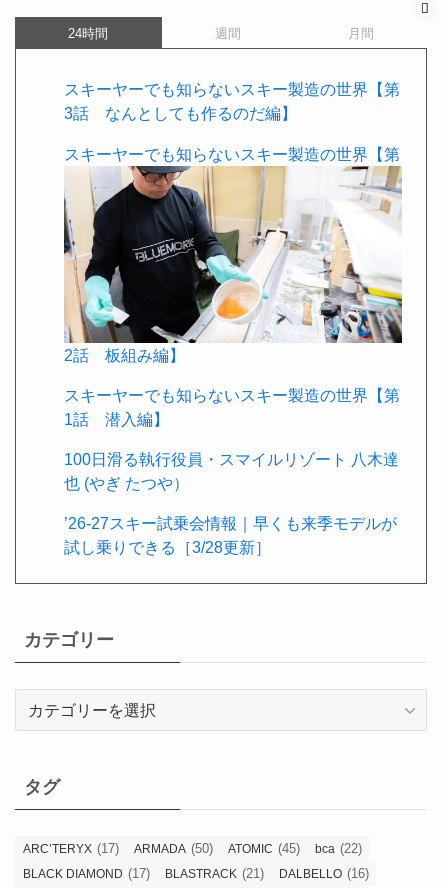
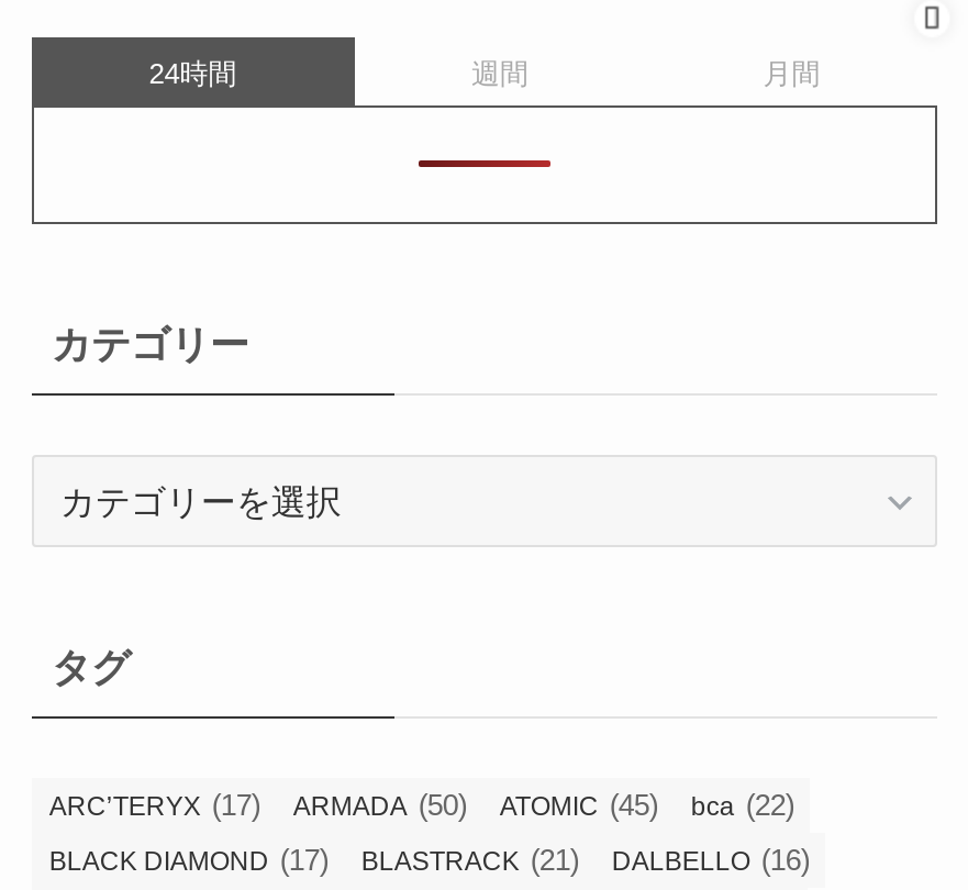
[64,80,400,163] スキーヤーでも知らないスキー製造の世界【第 | 3話 なんとしても作るのだ編】 | スキーヤーでも知らないスキー製造の世界【第 -> none
[63,170,403,556] [image] | 2話 板組み編】 | スキーヤーでも知らないスキー製造の世界【第 | 1話 潜入編】 | 100日滑る執行役員・スマイルリゾート 八木達 | 也 (やぎ たつや） | ’26-27スキー試乗会情報｜早くも来季モデルが | 試し乗りできる［3/28更新］ -> none

